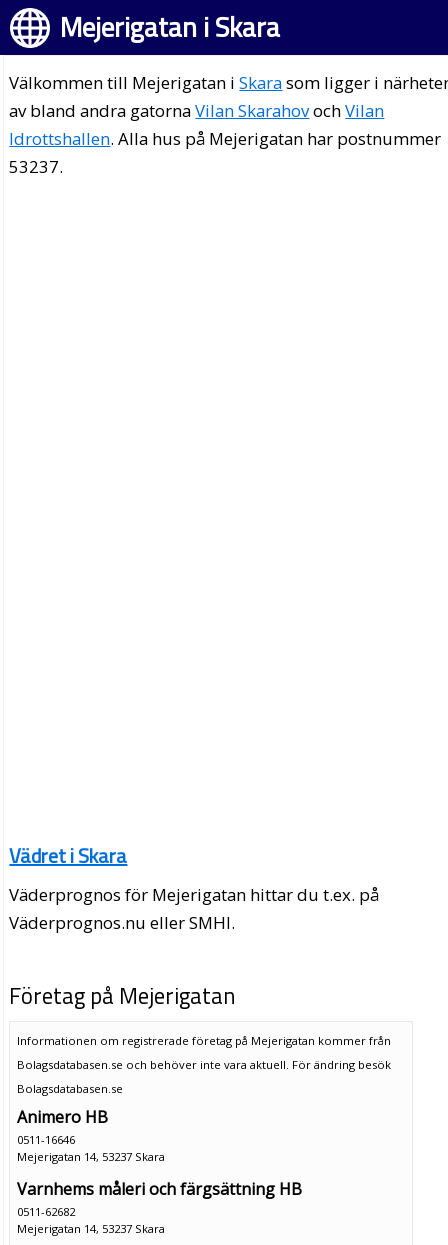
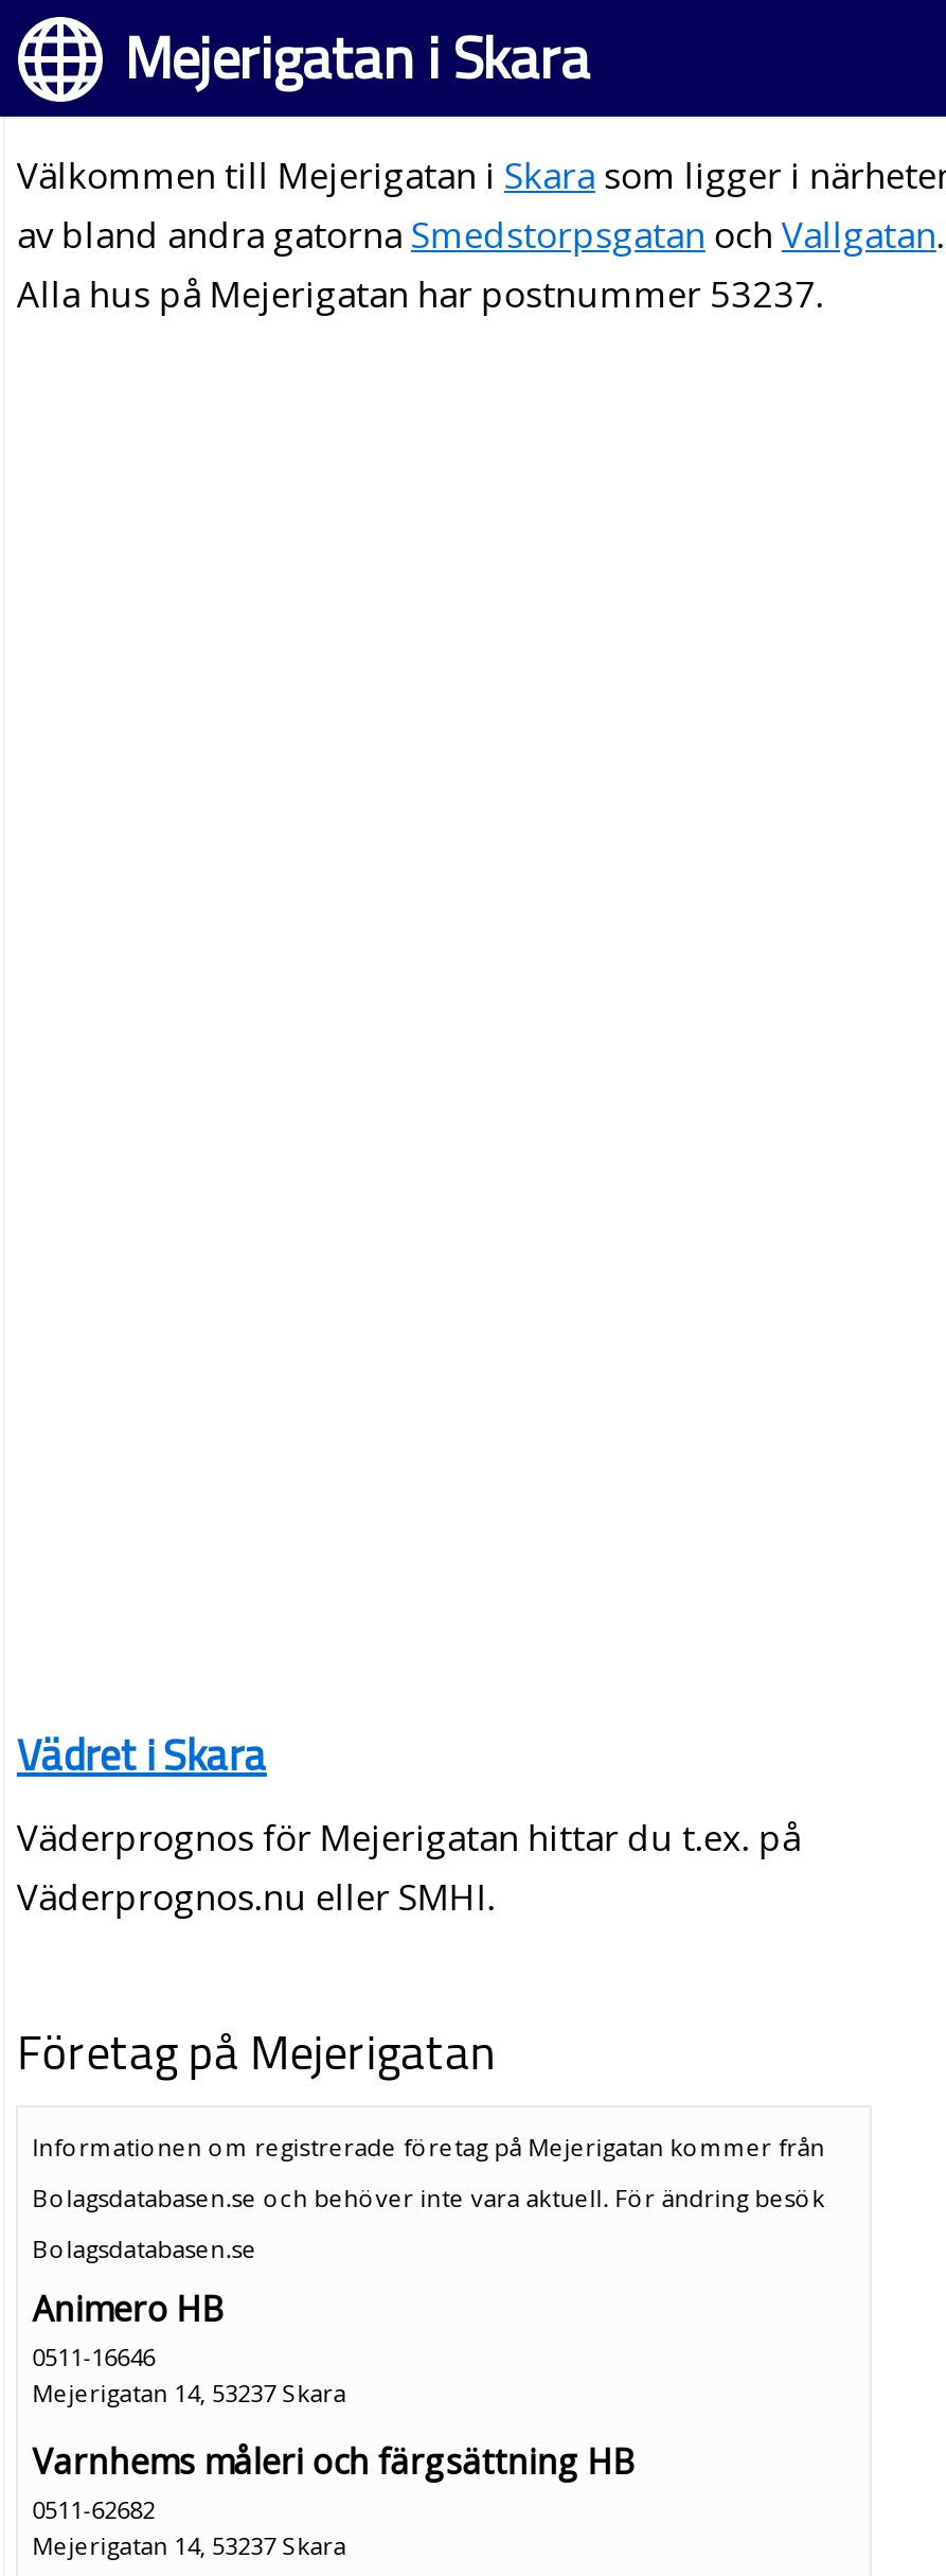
[9,99,441,178] av bland andra gatorna Vilan Skarahov och Vilan | Idrottshallen. Alla hus på Mejerigatan har postnummer | 53237. -> [17,210,945,318] av bland andra gatorna Smedstorpsgatan och Vallgatan. | Alla hus på Mejerigatan har postnummer 53237.

